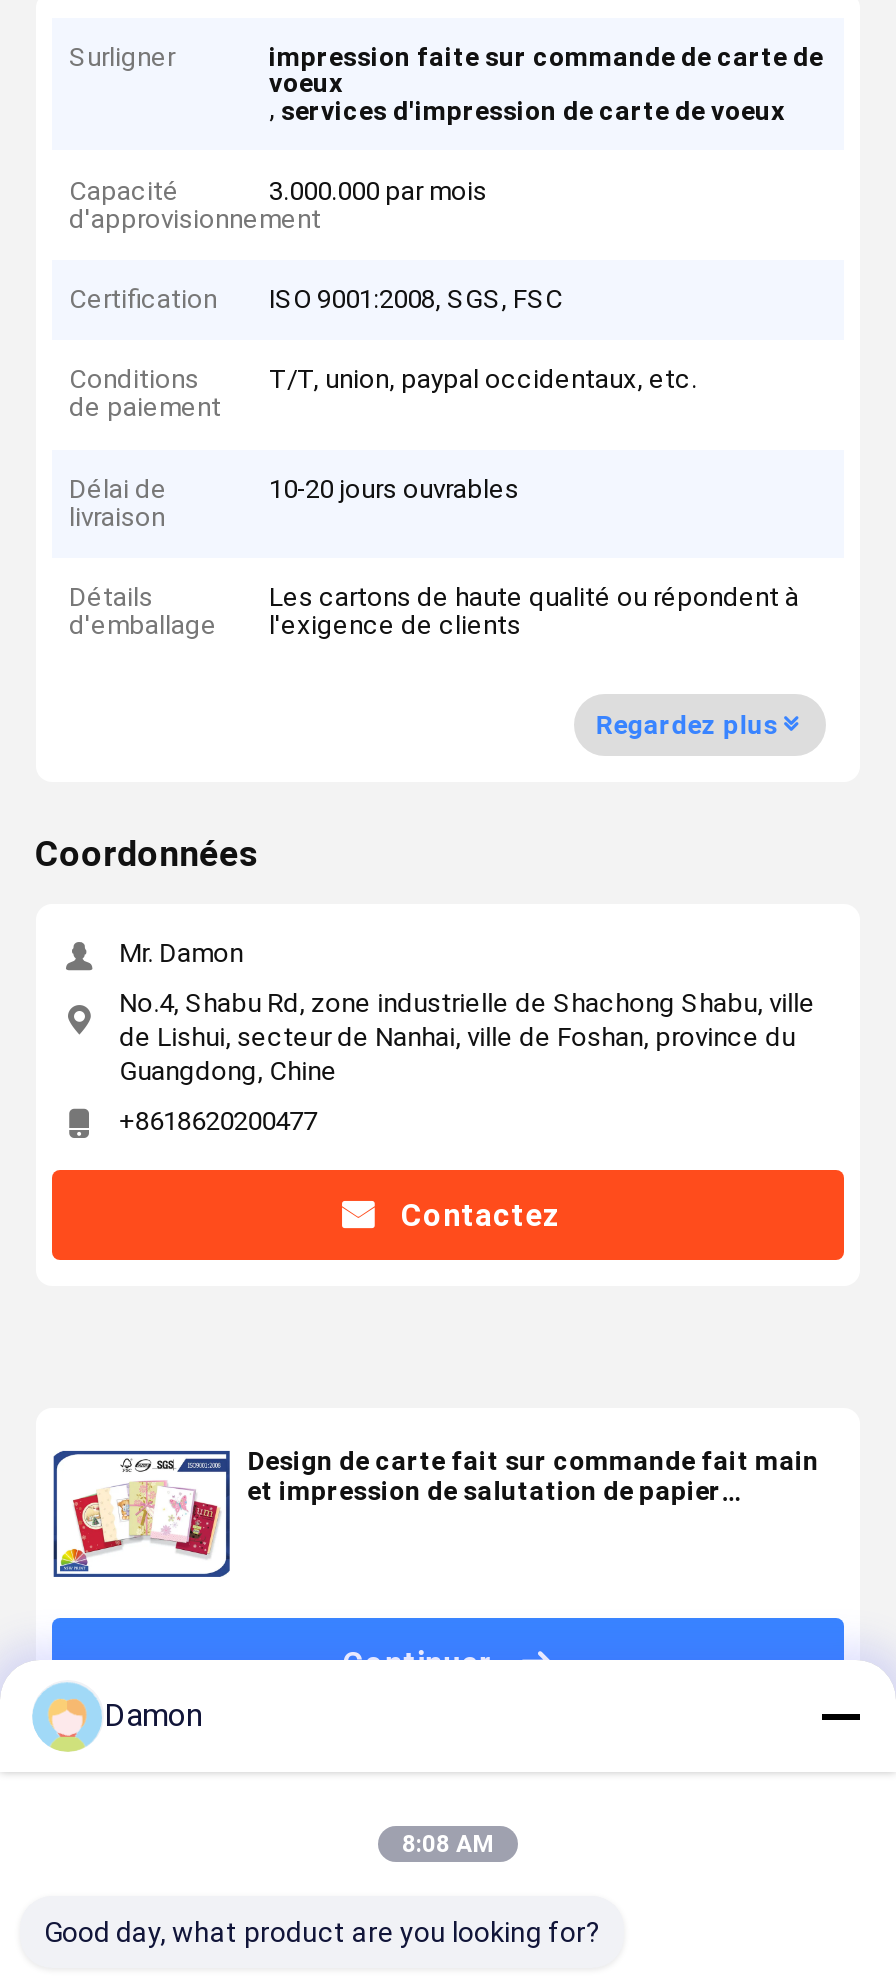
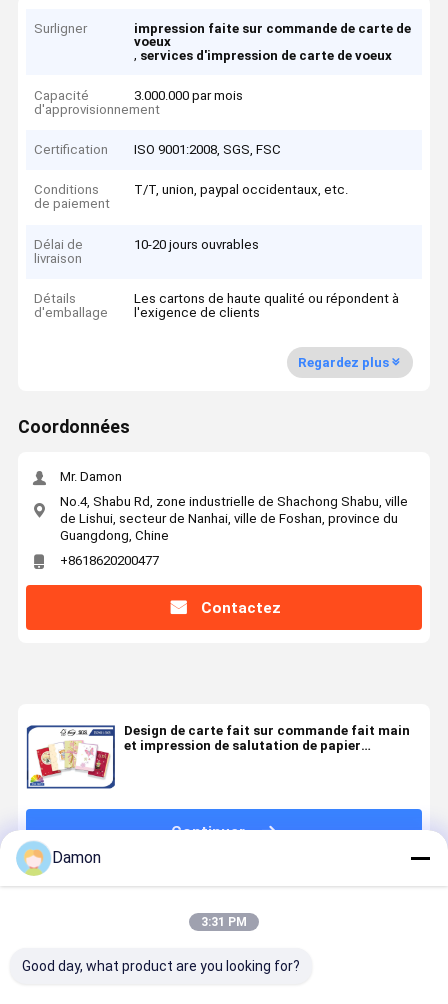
[402,1830,494,1858] 8:08 AM -> [201,915,247,929] 3:31 PM

